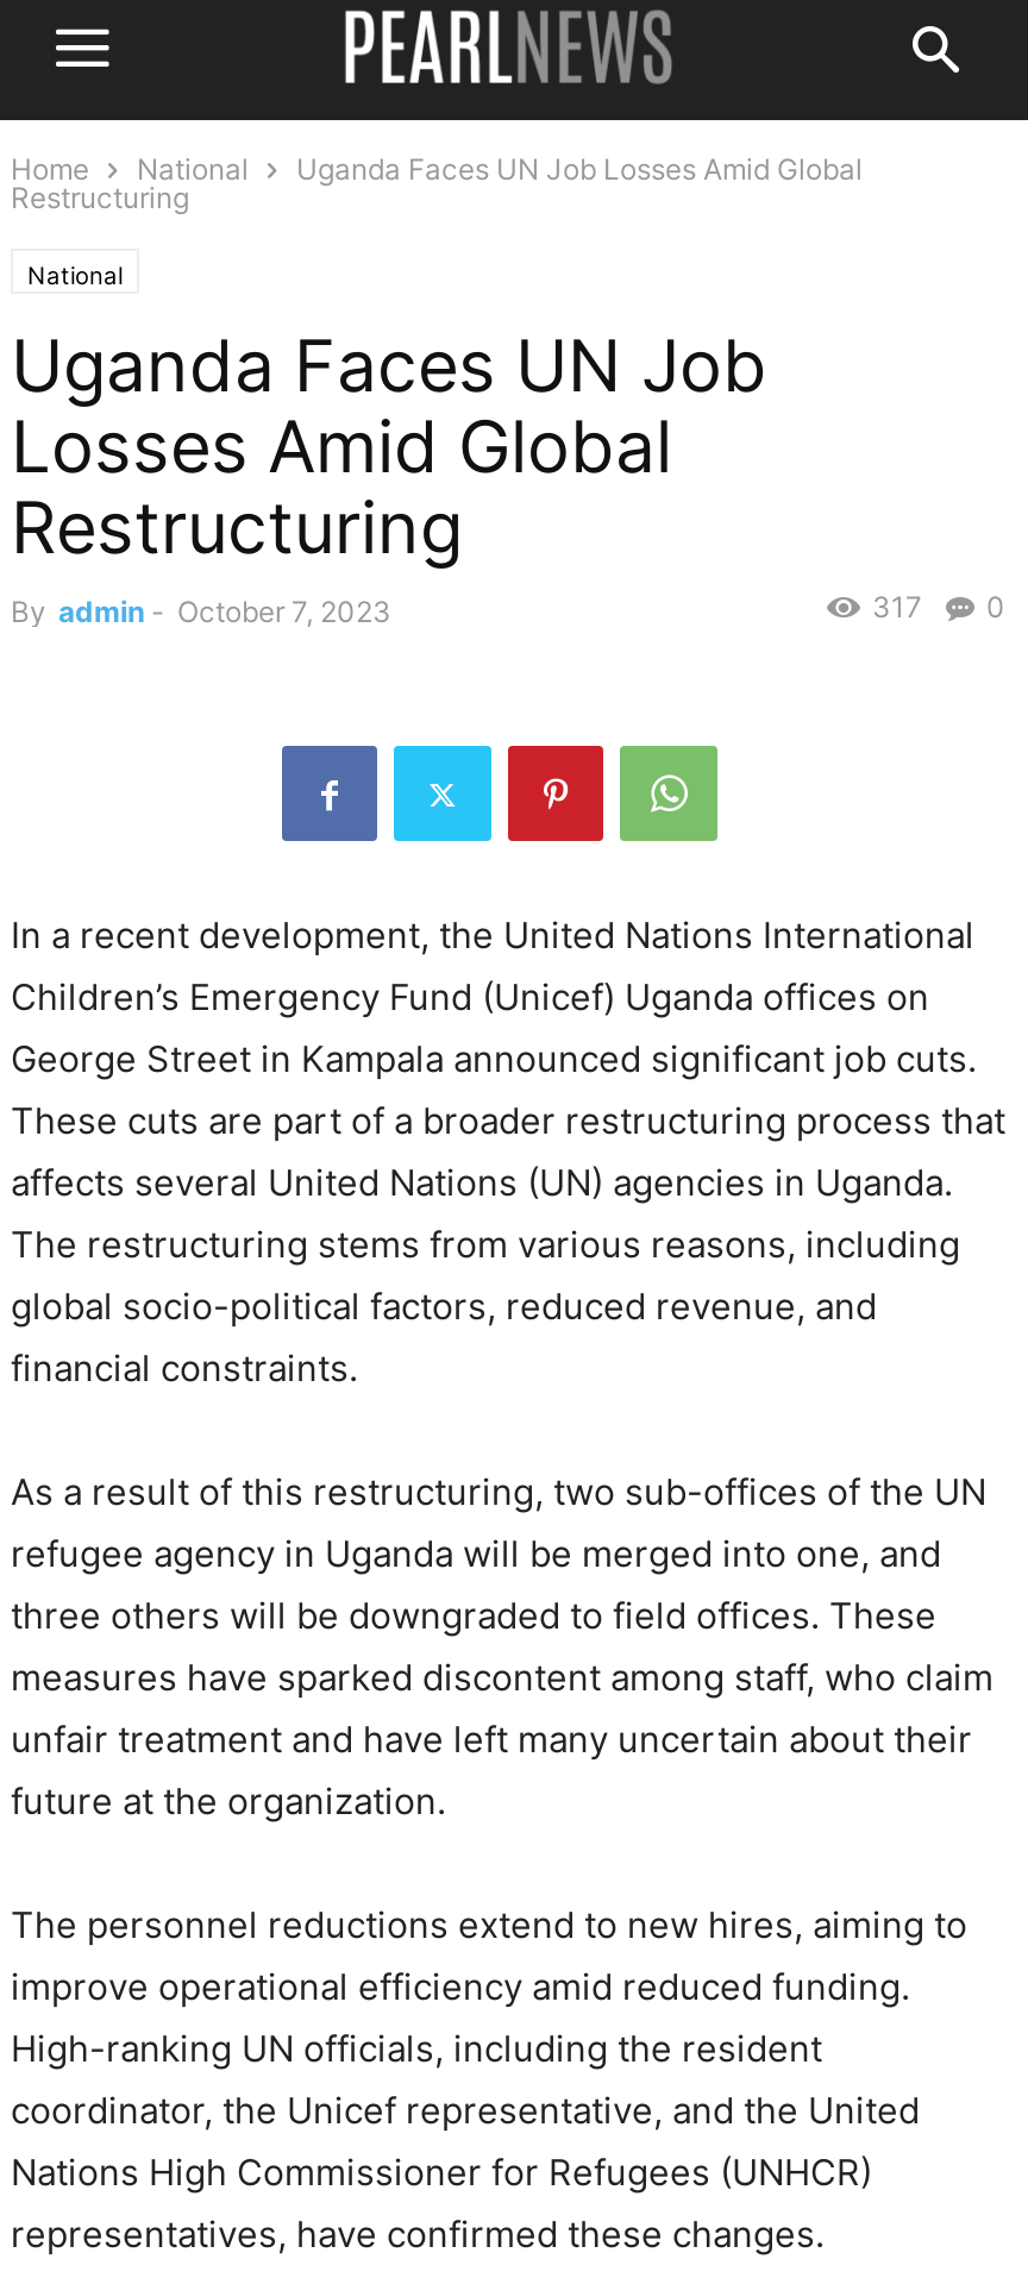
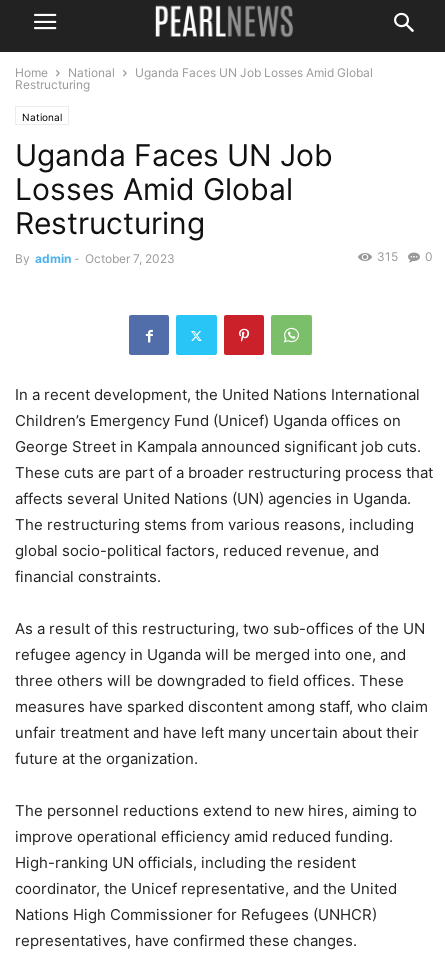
[872,589,1005,625] 317 0 -> [377,249,433,264] 315 0

